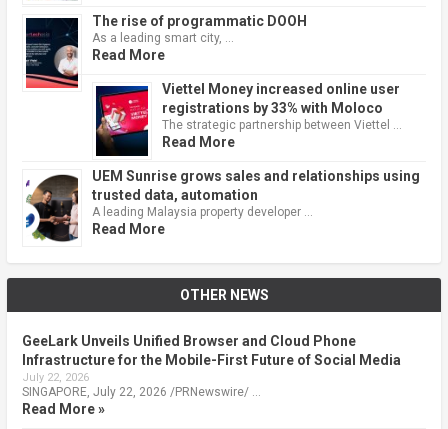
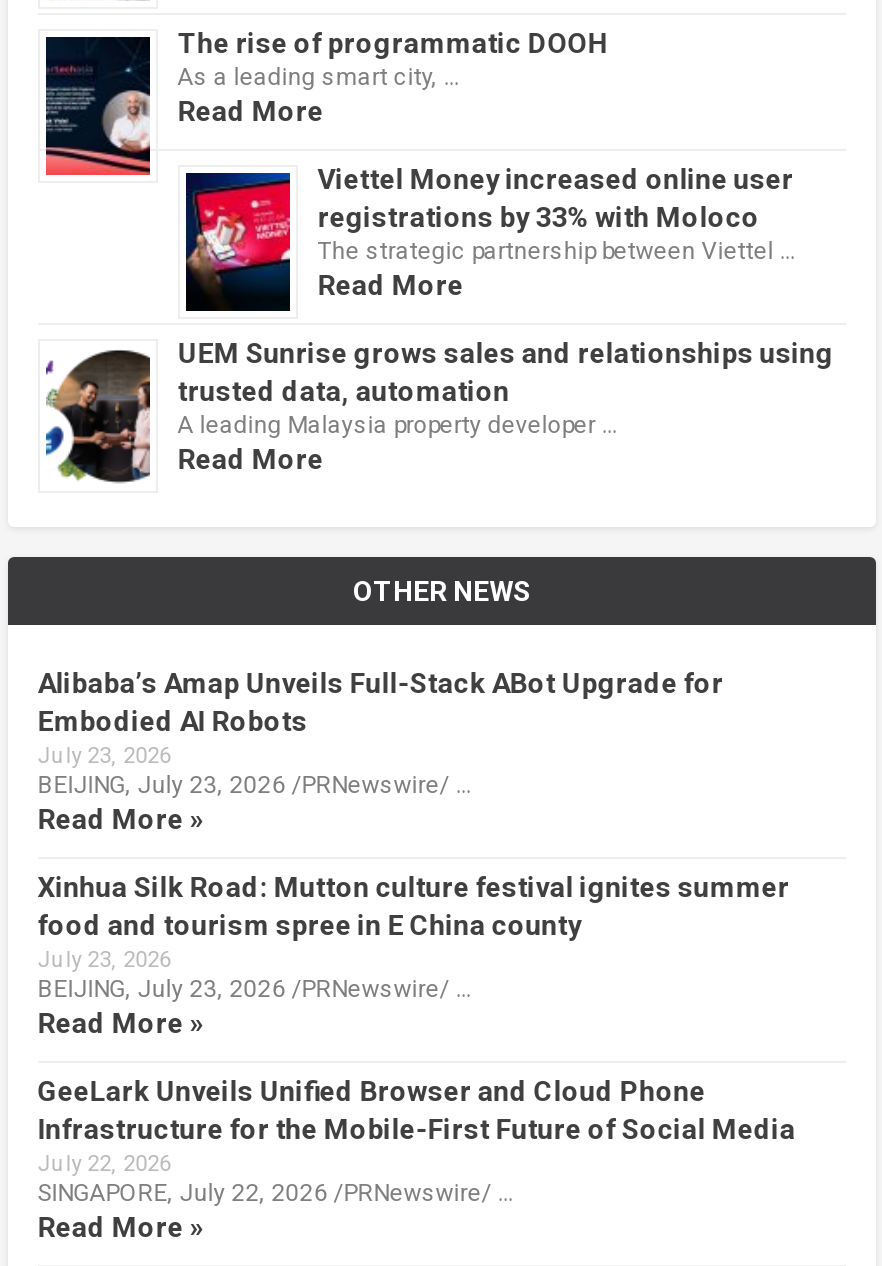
none -> [37,667,789,1039] Alibaba’s Amap Unveils Full-Stack ABot Upgrade for | Embodied AI Robots | July 23, 2026 | BEIJING, July 23, 2026 /PRNewswire/ … | Read More » | Xinhua Silk Road: Mutton culture festival ignites summer | food and tourism spree in E China county | July 23, 2026 | BEIJING, July 23, 2026 /PRNewswire/ … | Read More »

